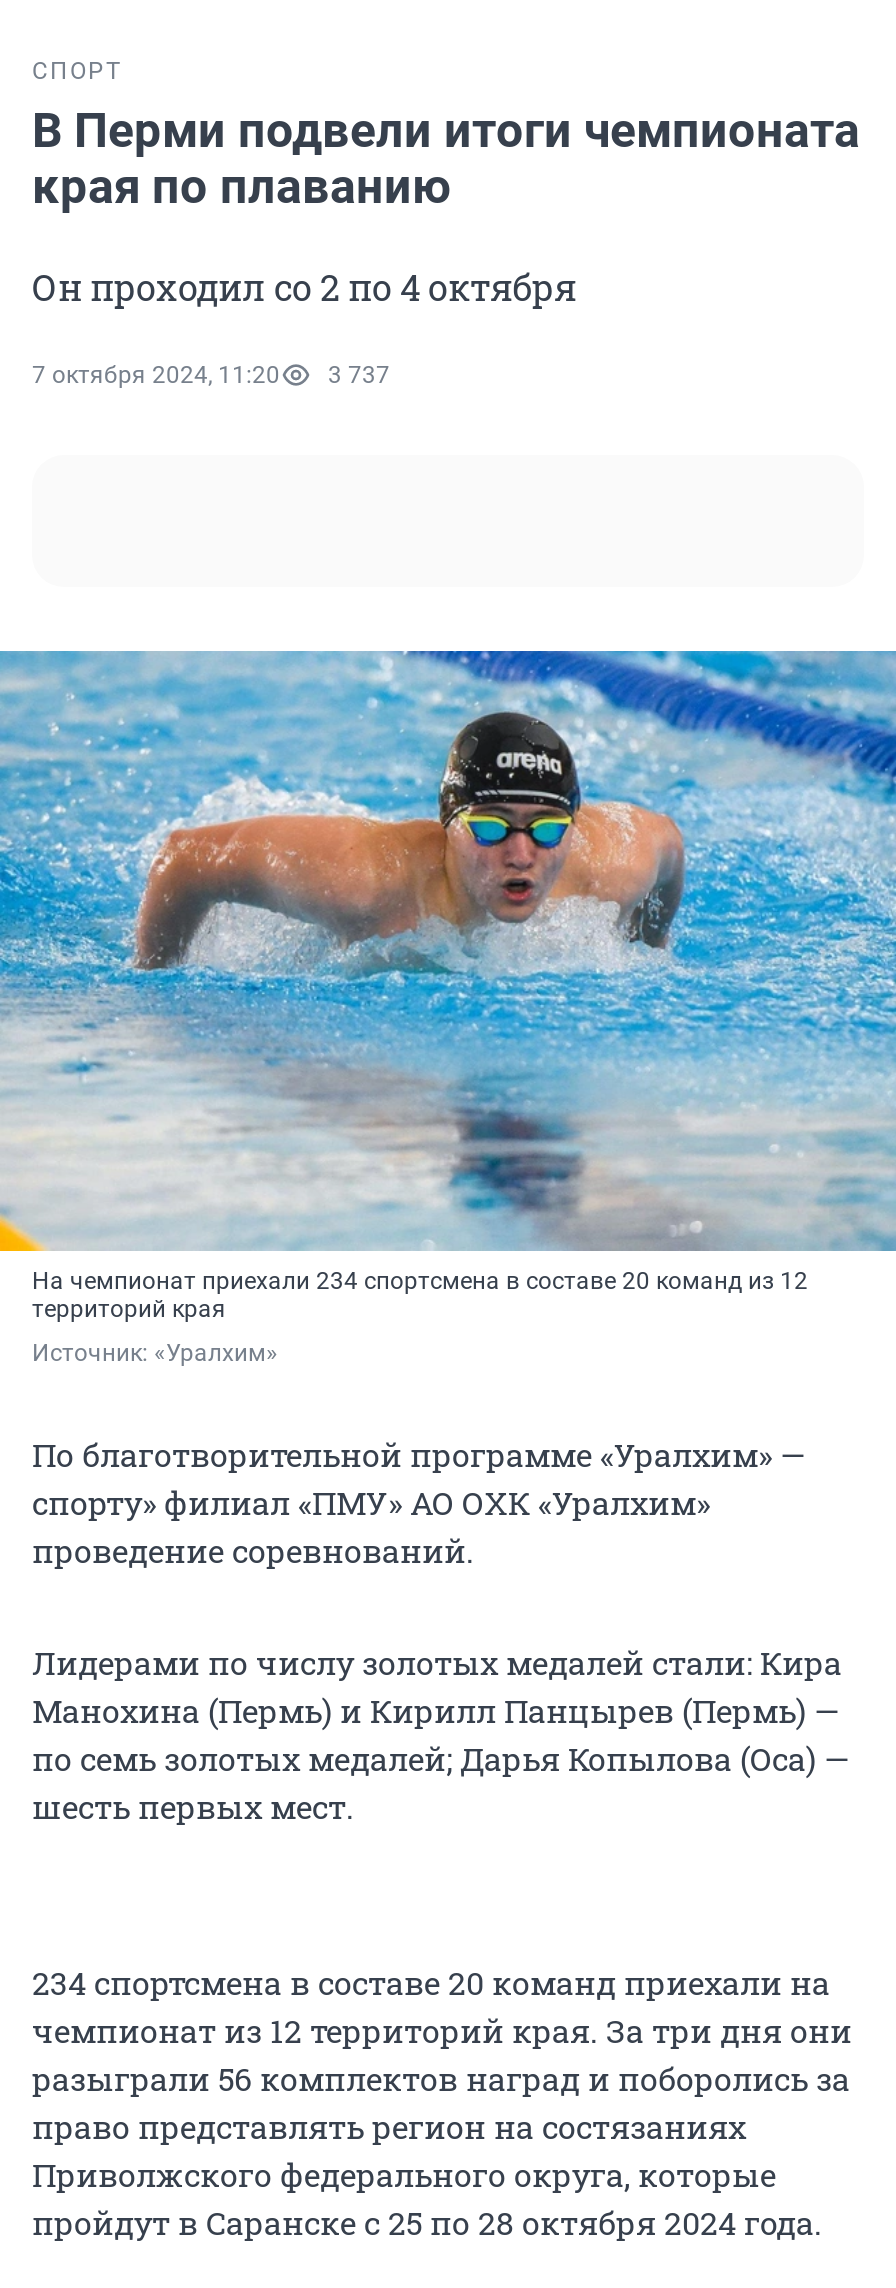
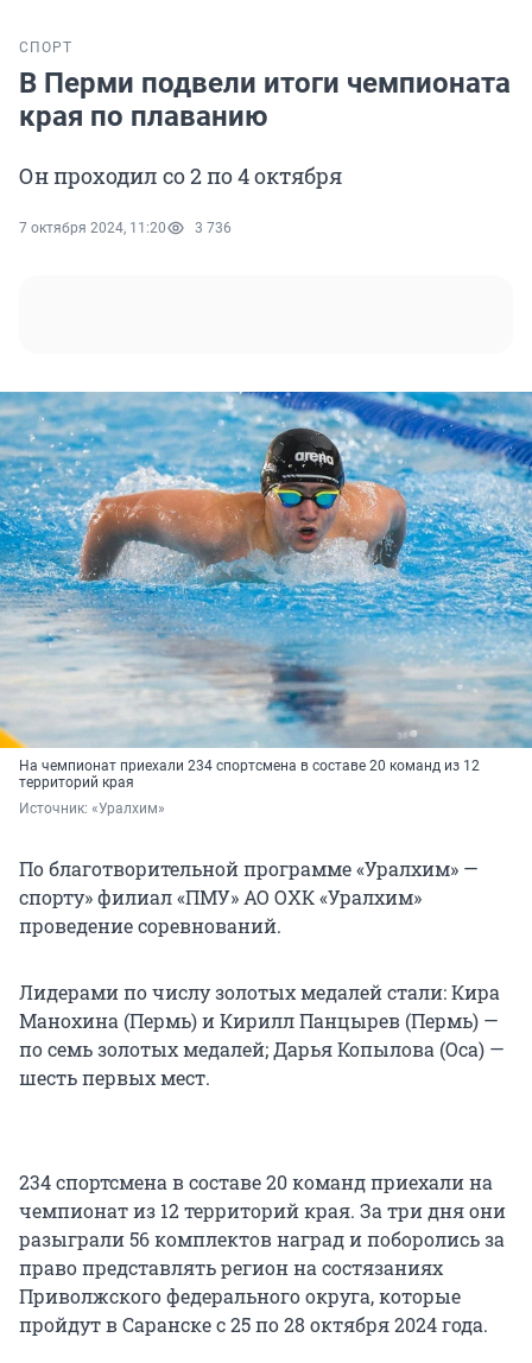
[32,361,390,389] 7 октября 2024, 11:20 3 737 -> [19,220,232,236] 7 октября 2024, 11:20 3 736

